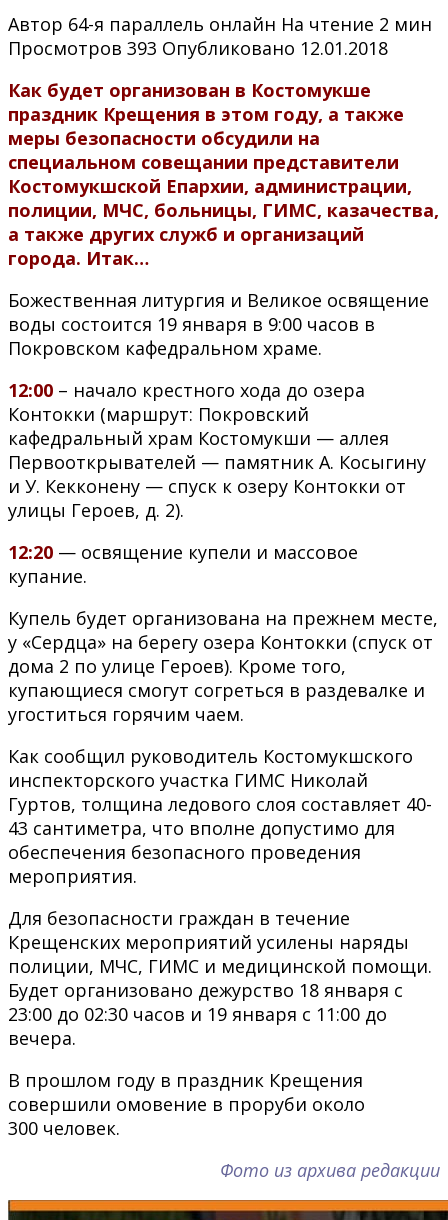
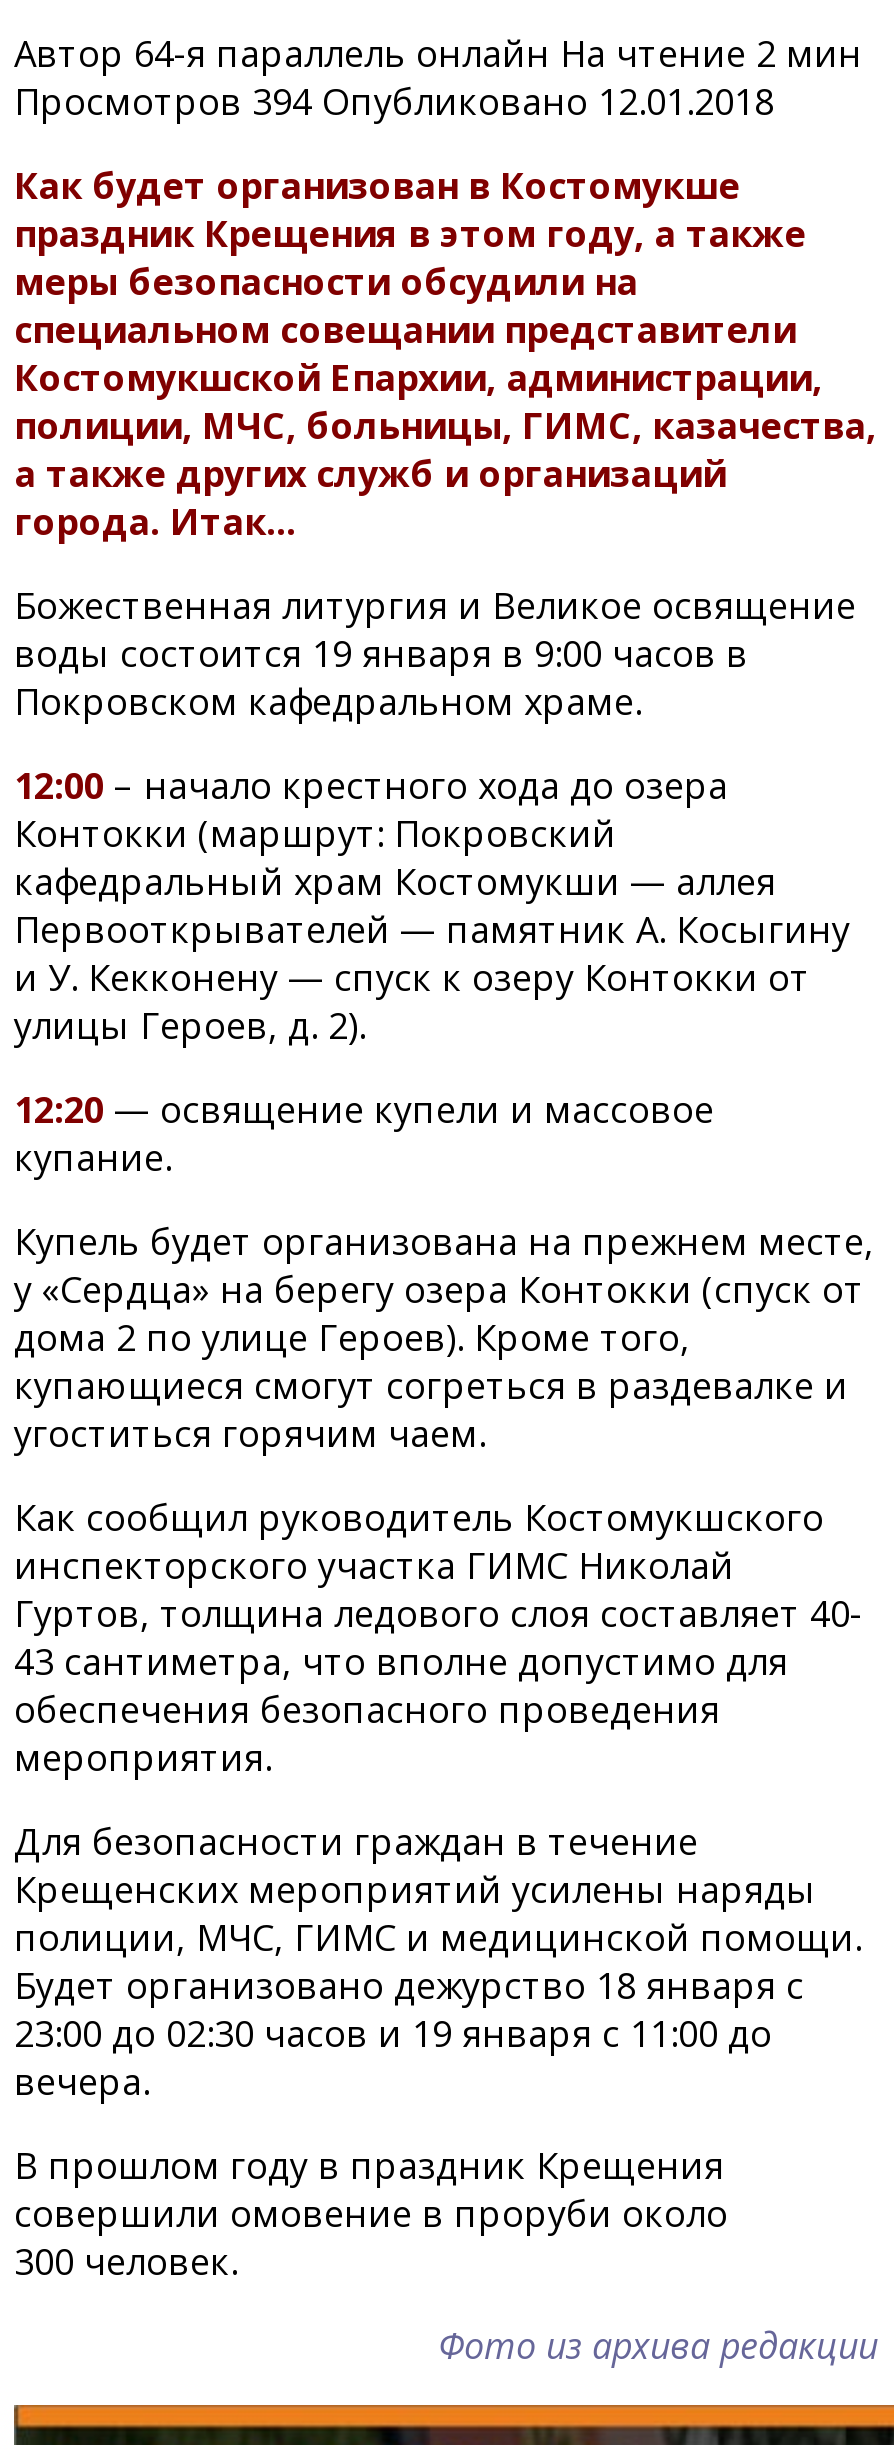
[8,36,388,60] Просмотров 393 Опубликовано 12.01.2018 -> [14,77,774,125] Просмотров 394 Опубликовано 12.01.2018

